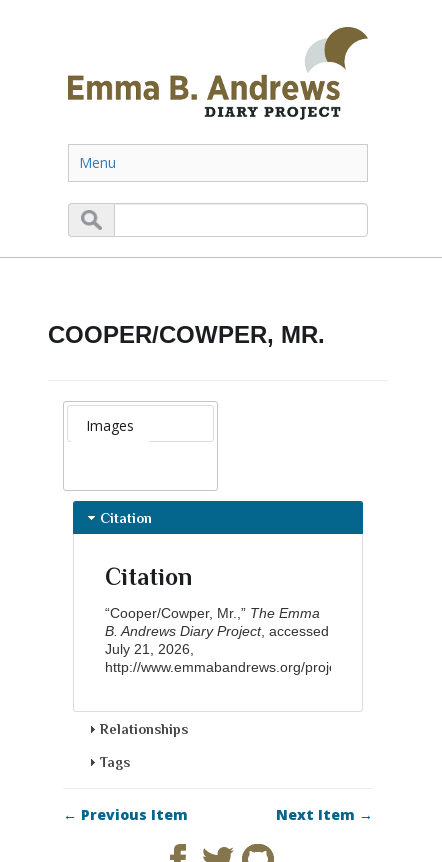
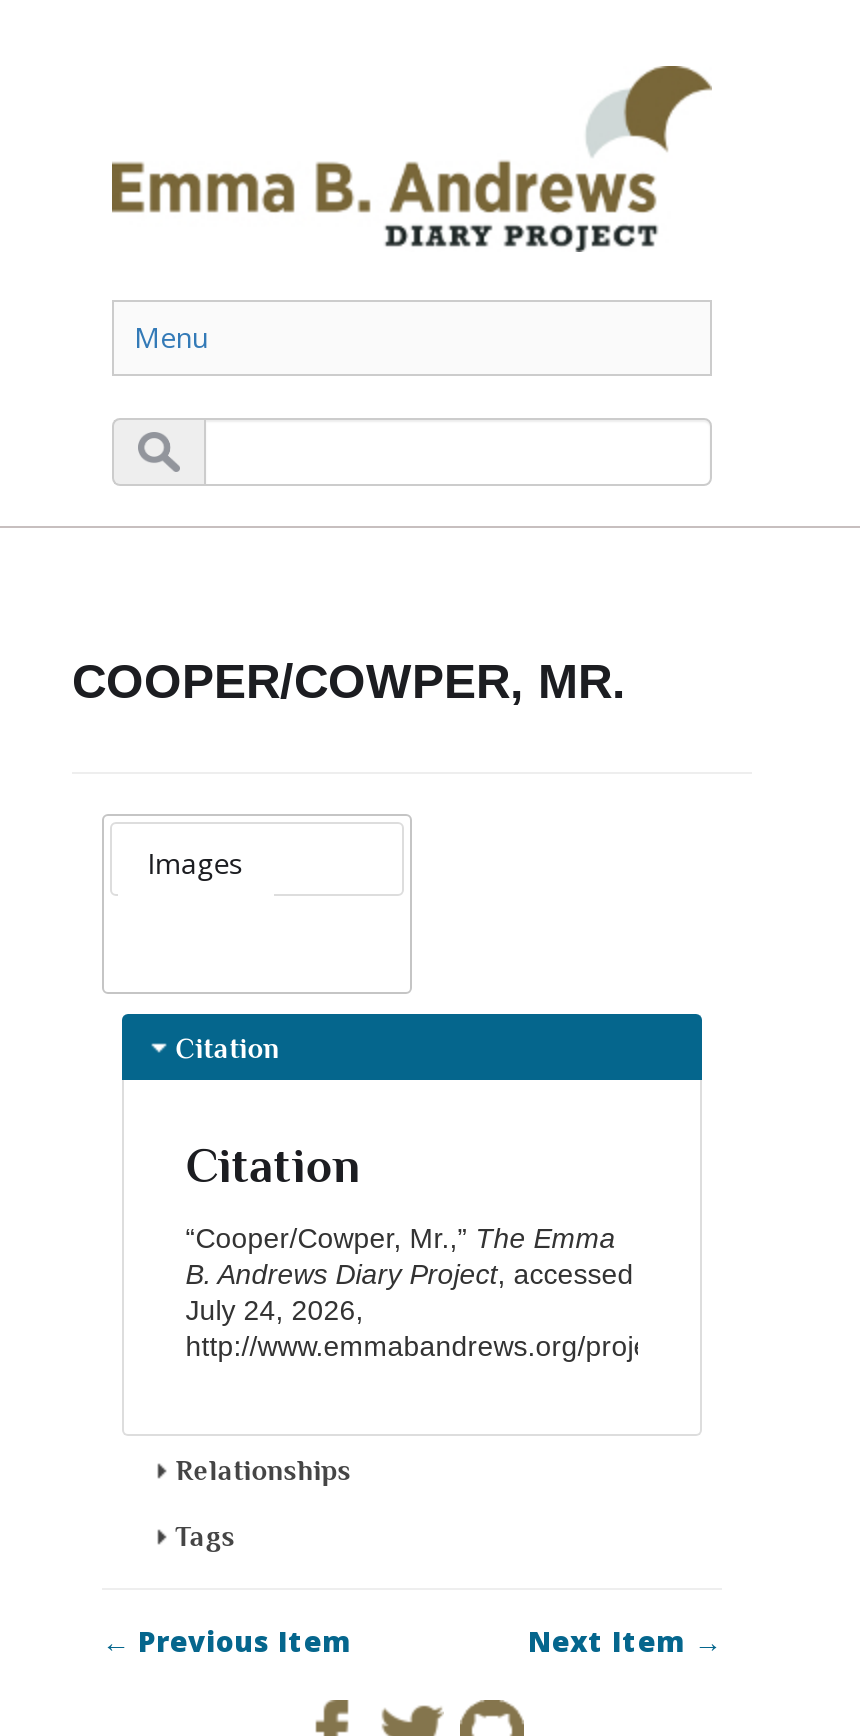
[105,641,194,657] July 21, 2026, -> [186,1295,364,1327] July 24, 2026,

